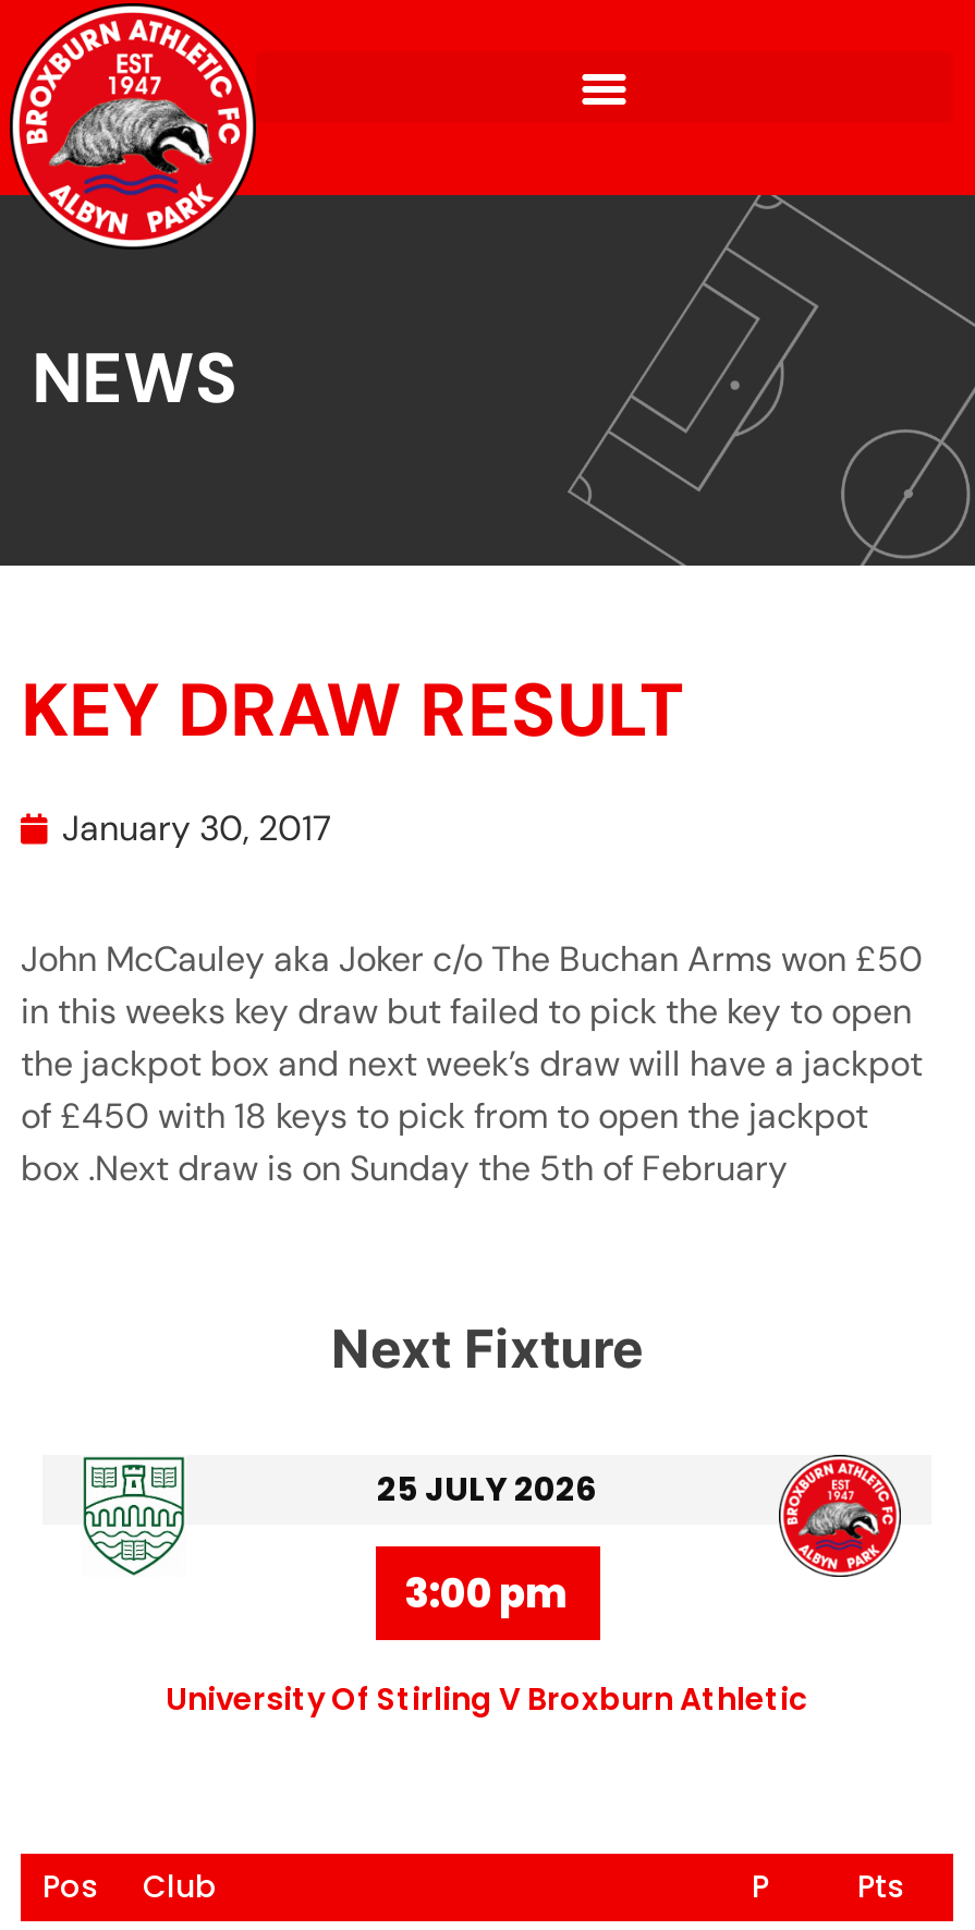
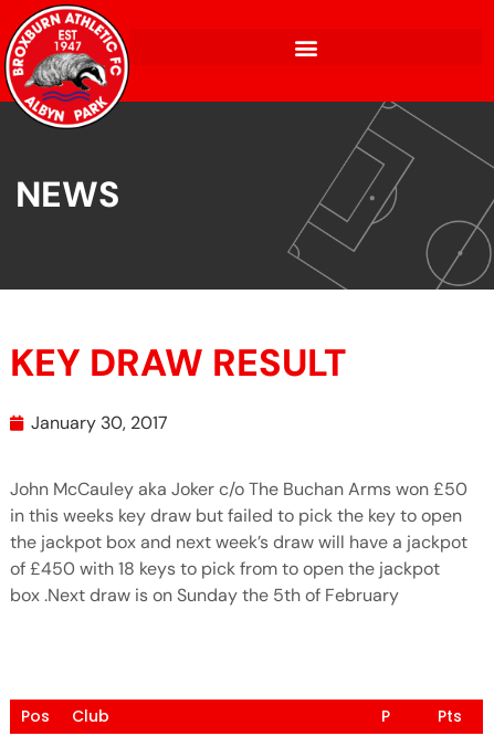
[166,1319,903,1722] [image] | Next Fixture | 25 JULY 2026 | 3:00 pm | University Of Stirling V Broxburn Athletic -> none
[82,1455,186,1577] [image] -> none

